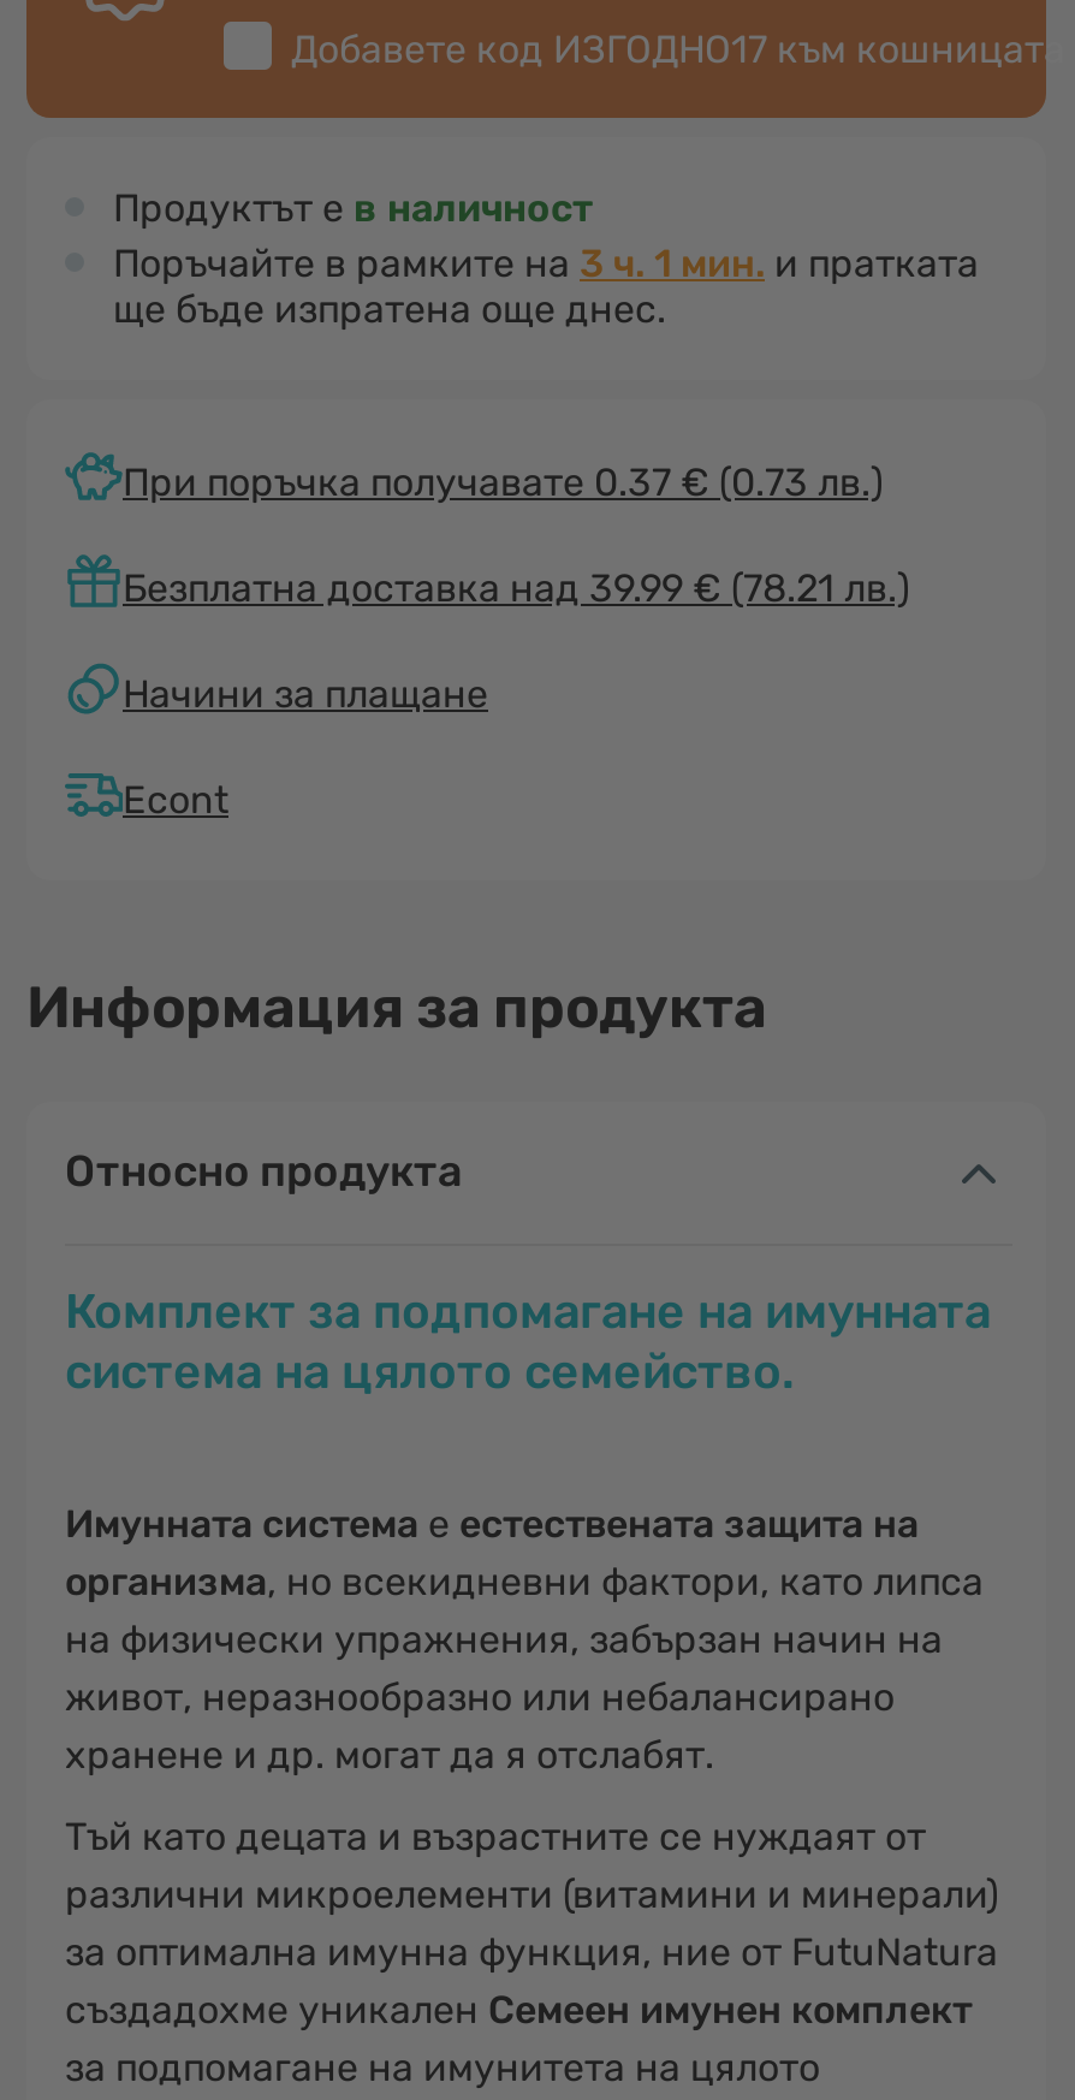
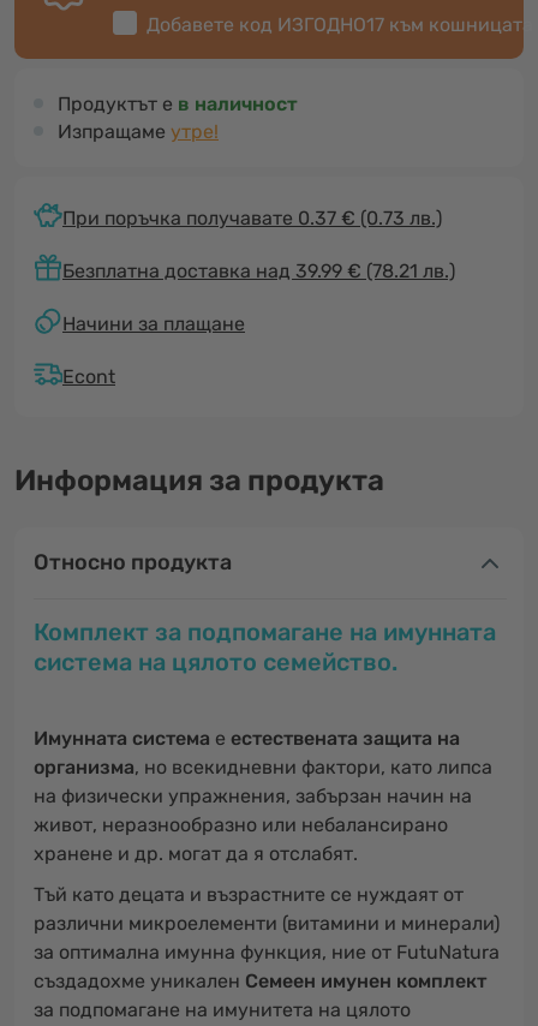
[113,241,979,332] Поръчайте в рамките на 3 ч. 1 мин. и пратката | ще бъде изпратена още днес. -> [58,120,219,143] Изпращаме утре!

